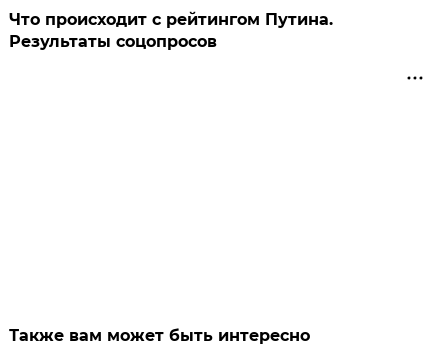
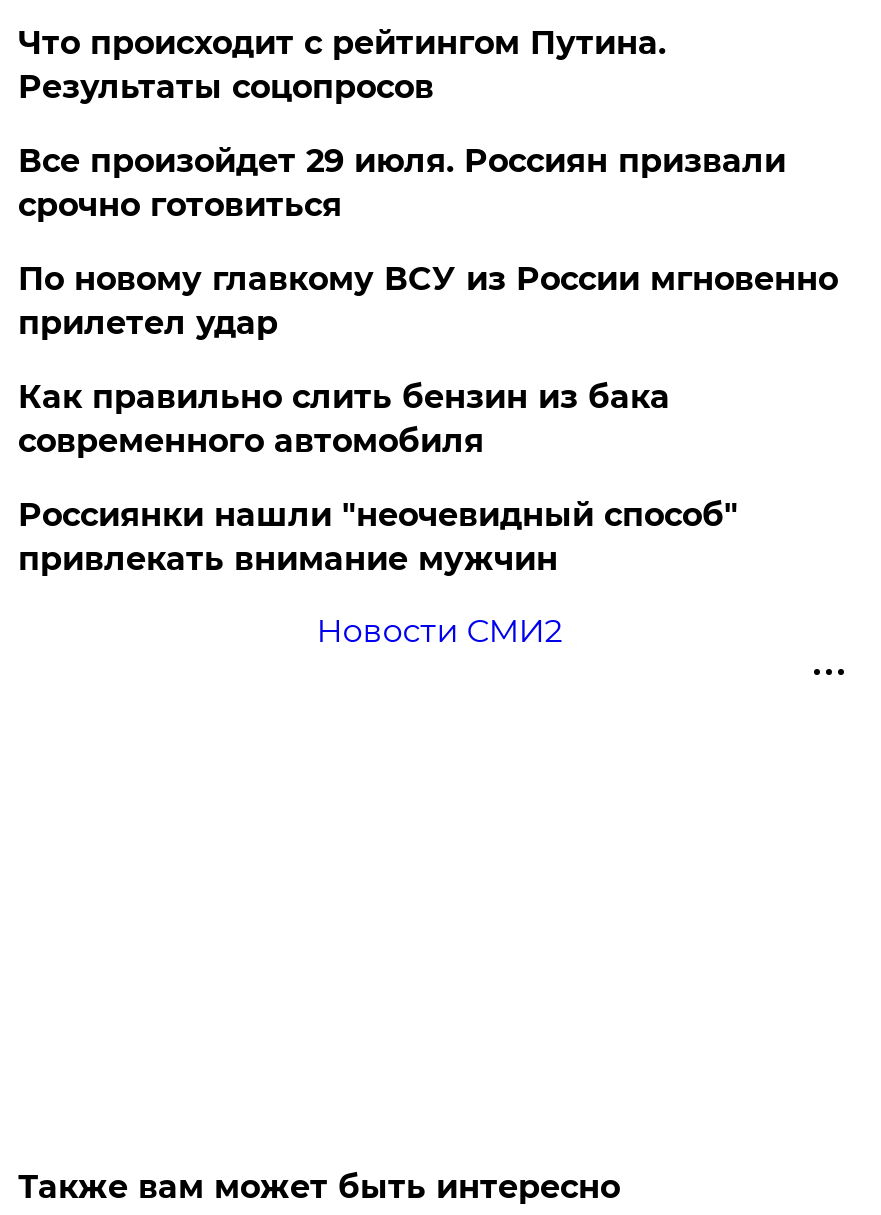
none -> [18,142,838,650] Все произойдет 29 июля. Россиян призвали | срочно готовиться | По новому главкому ВСУ из России мгновенно | прилетел удар | Как правильно слить бензин из бака | современного автомобиля | Россиянки нашли "неочевидный способ" | привлекать внимание мужчин | Новости СМИ2

